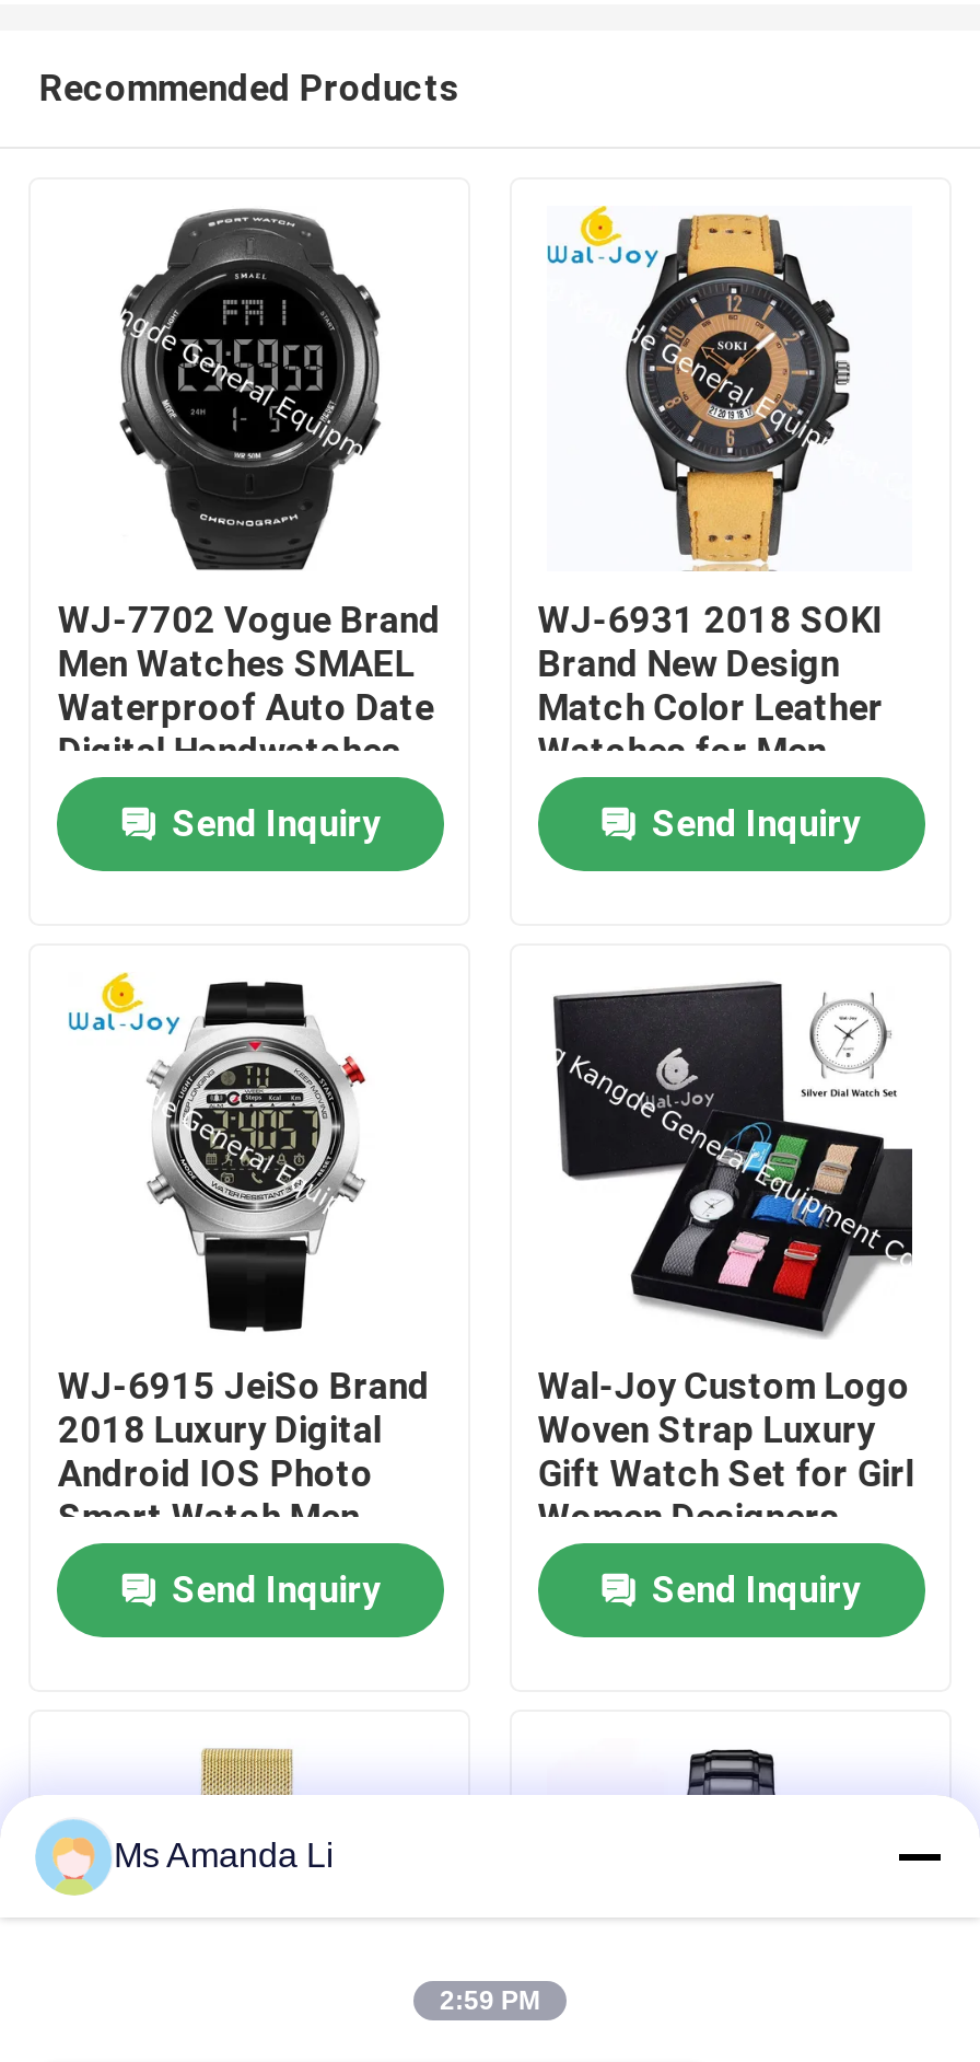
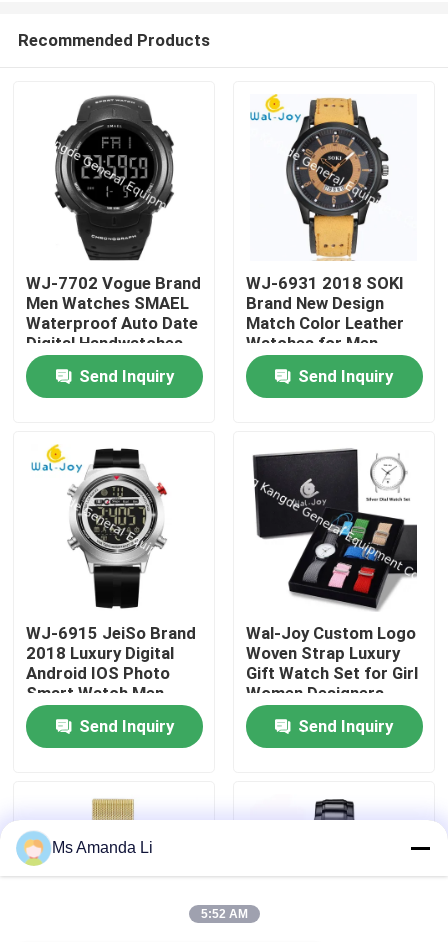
[440,1985,540,2016] 2:59 PM -> [200,907,247,921] 5:52 AM

